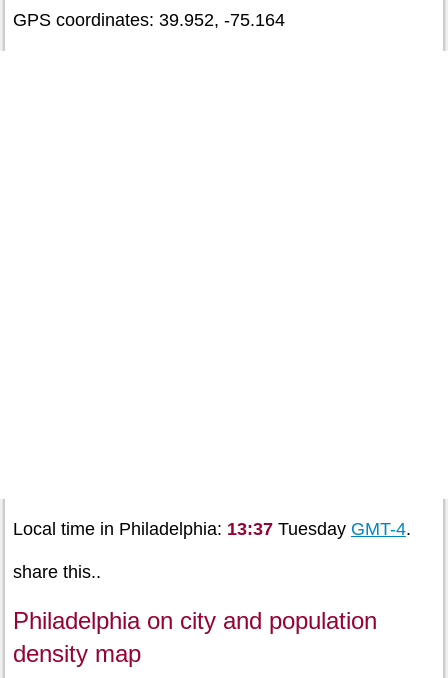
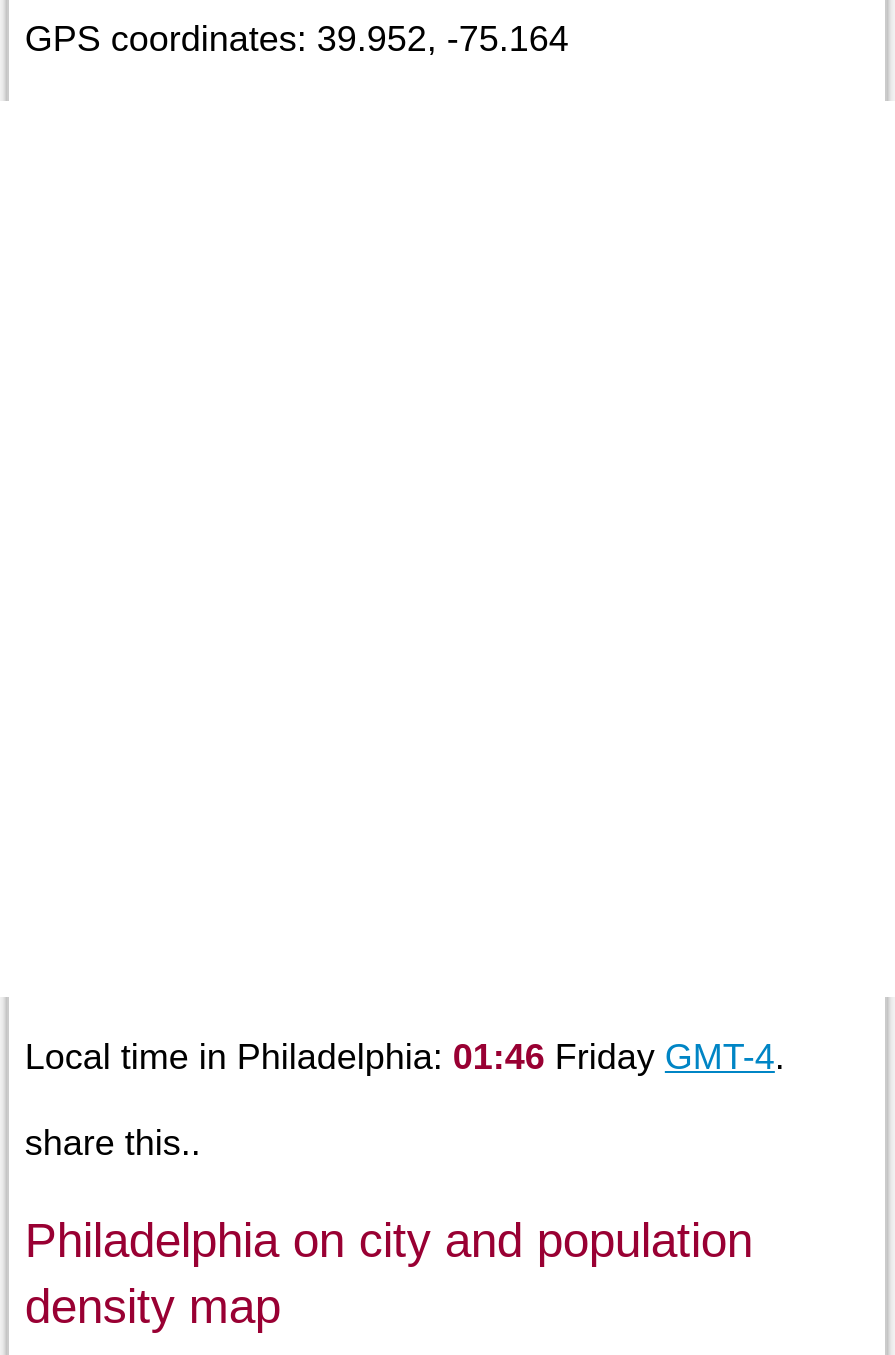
[13,518,411,538] Local time in Philadelphia: 13:37 Tuesday GMT-4. -> [25,1036,785,1076] Local time in Philadelphia: 01:46 Friday GMT-4.

